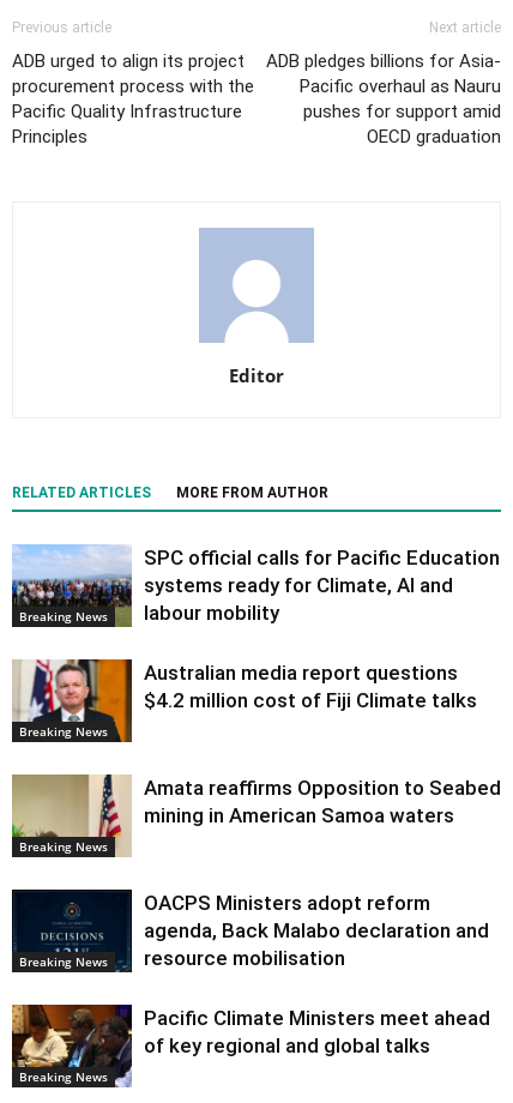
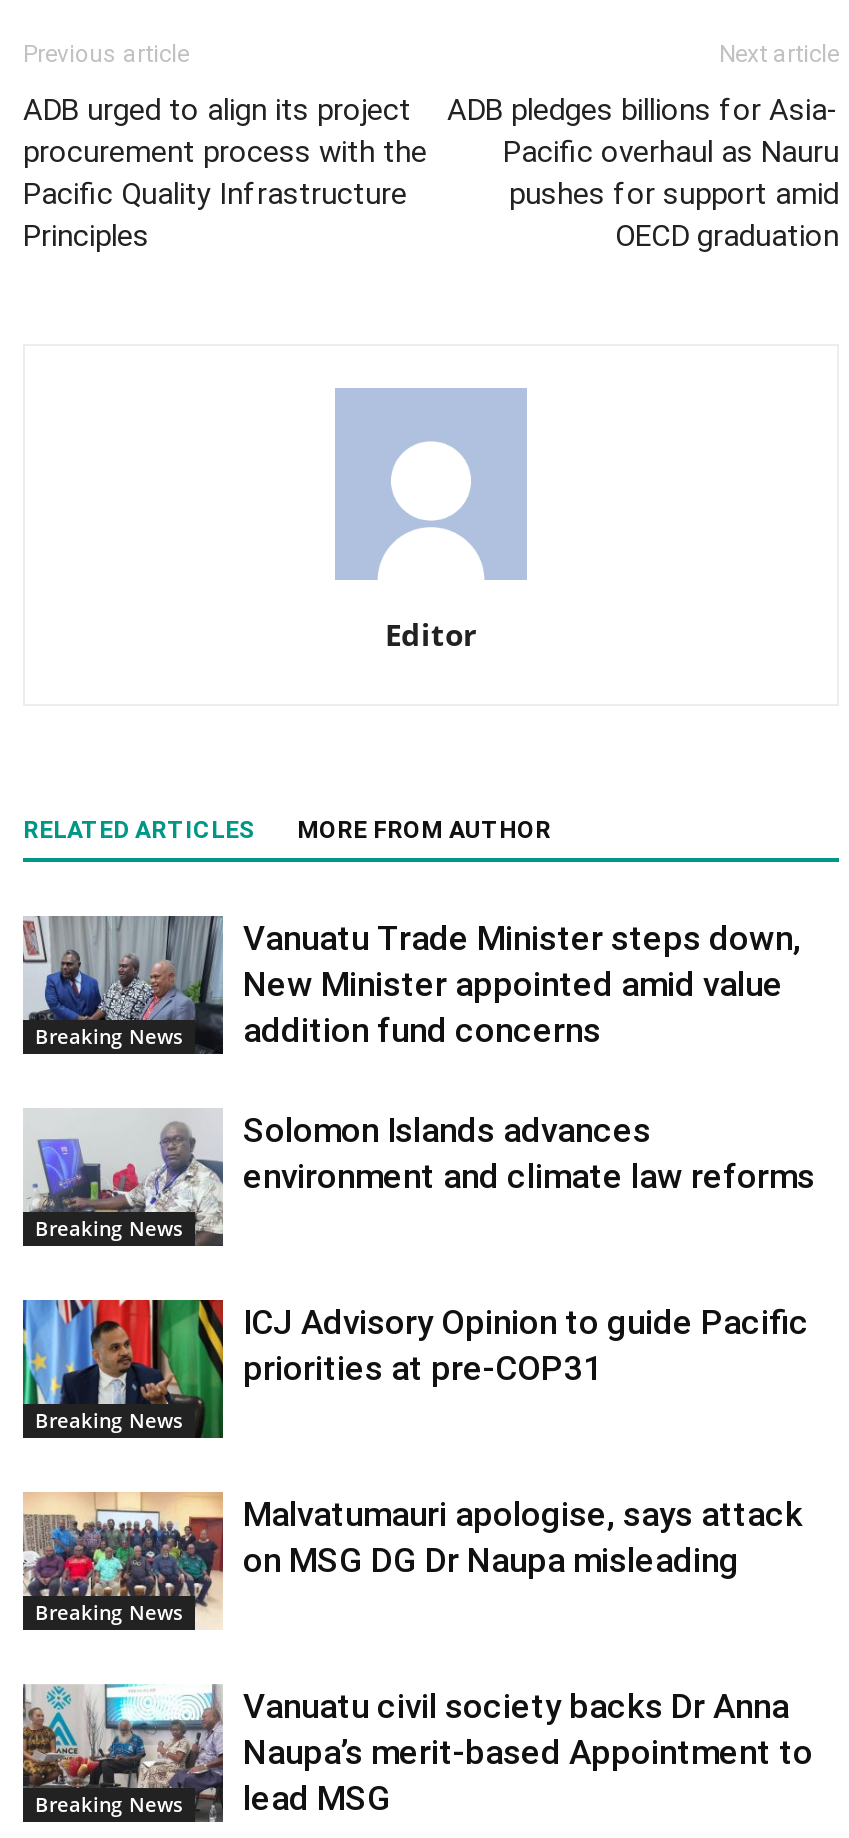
[11,544,500,627] [image] | SPC official calls for Pacific Education | systems ready for Climate, AI and | labour mobility -> [21,914,801,1056] [image] | Vanuatu Trade Minister steps down, | New Minister appointed amid value | addition fund concerns
[13,658,477,743] [image] | Australian media report questions | $4.2 million cost of Fiji Climate talks -> [27,1108,815,1246] [image] | Solomon Islands advances | environment and climate law reforms
[11,773,501,857] [image] | Amata reaffirms Opposition to Seabed | mining in American Samoa waters -> [21,1298,809,1440] [image] | ICJ Advisory Opinion to guide Pacific | priorities at pre-COP31
[11,888,489,974] [image] | OACPS Ministers adopt reform | agenda, Back Malabo declaration and | resource mobilisation -> [23,1492,803,1630] [image] | Malvatumauri apologise, says attack | on MSG DG Dr Naupa misleading
[11,1003,490,1087] [image] | Pacific Climate Ministers meet ahead | of key regional and global talks -> [21,1682,813,1824] [image] | Vanuatu civil society backs Dr Anna | Naupa’s merit-based Appointment to | lead MSG

